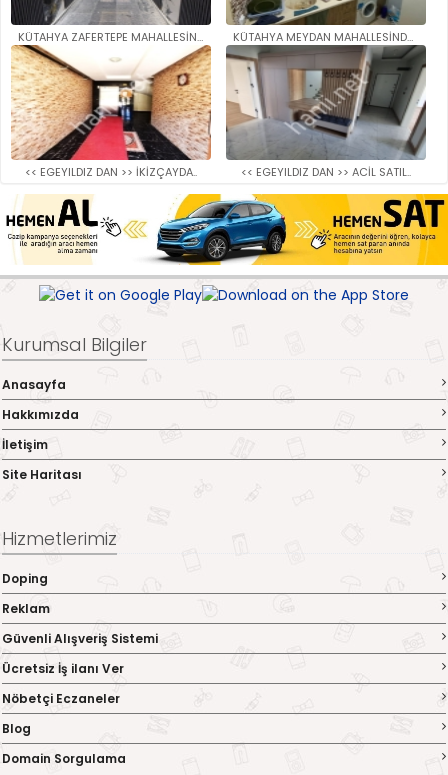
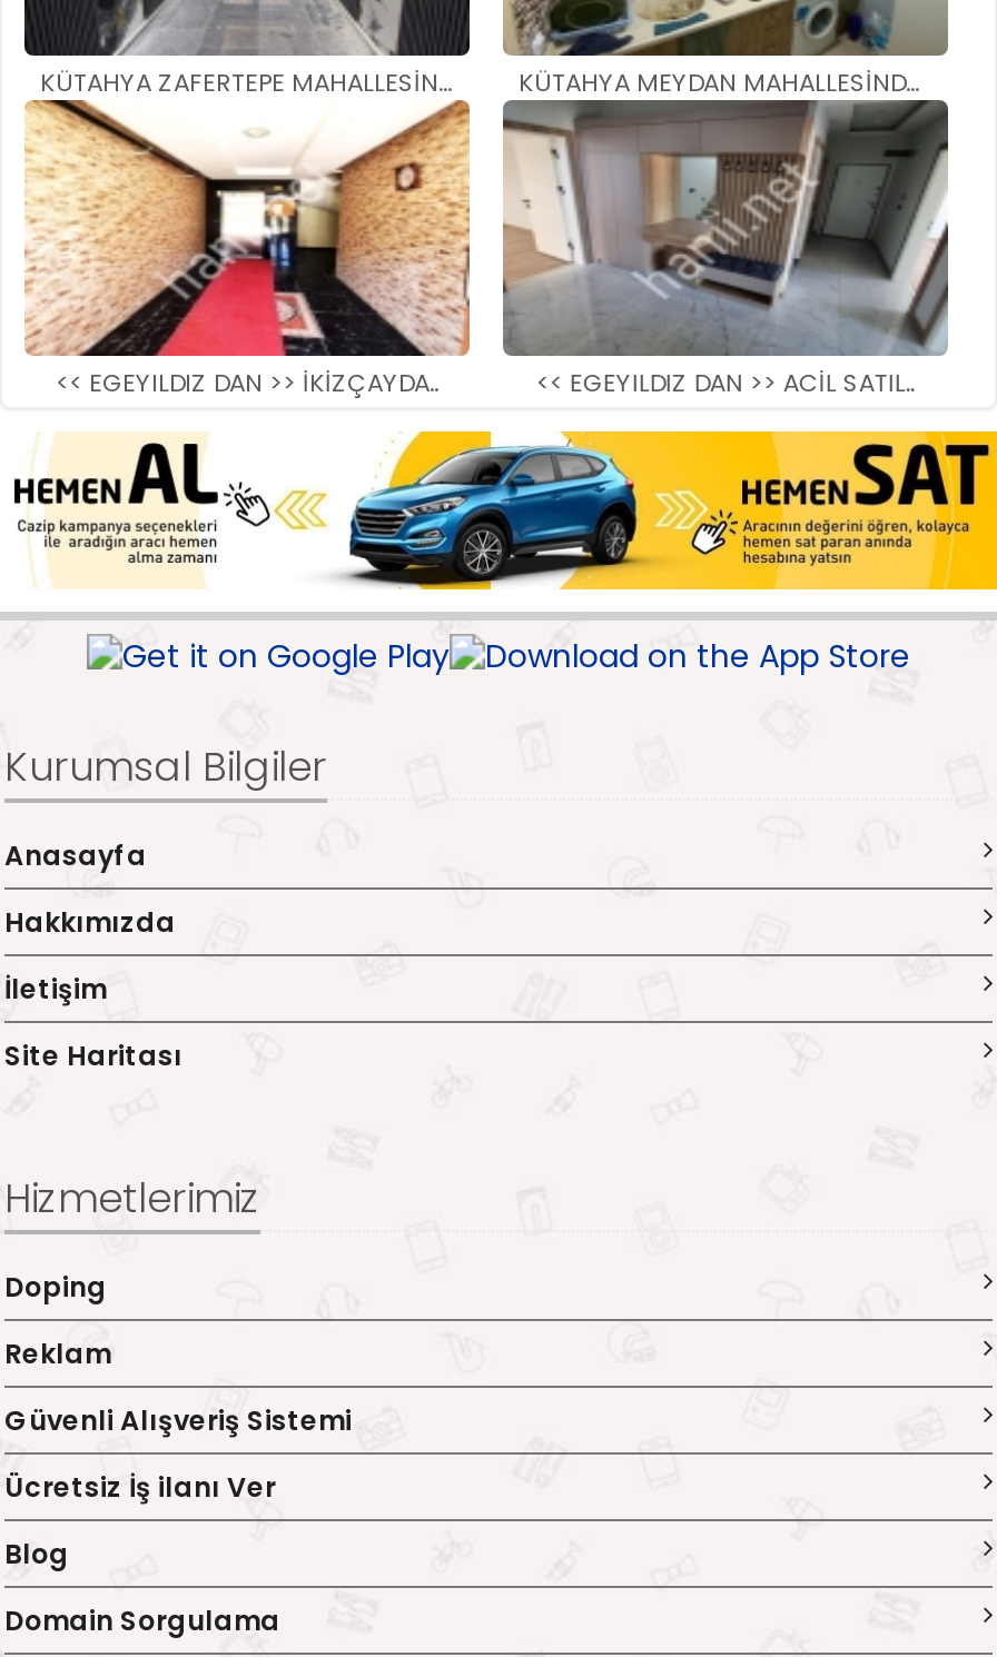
[2,690,120,707] Nöbetçi Eczaneler -> none

